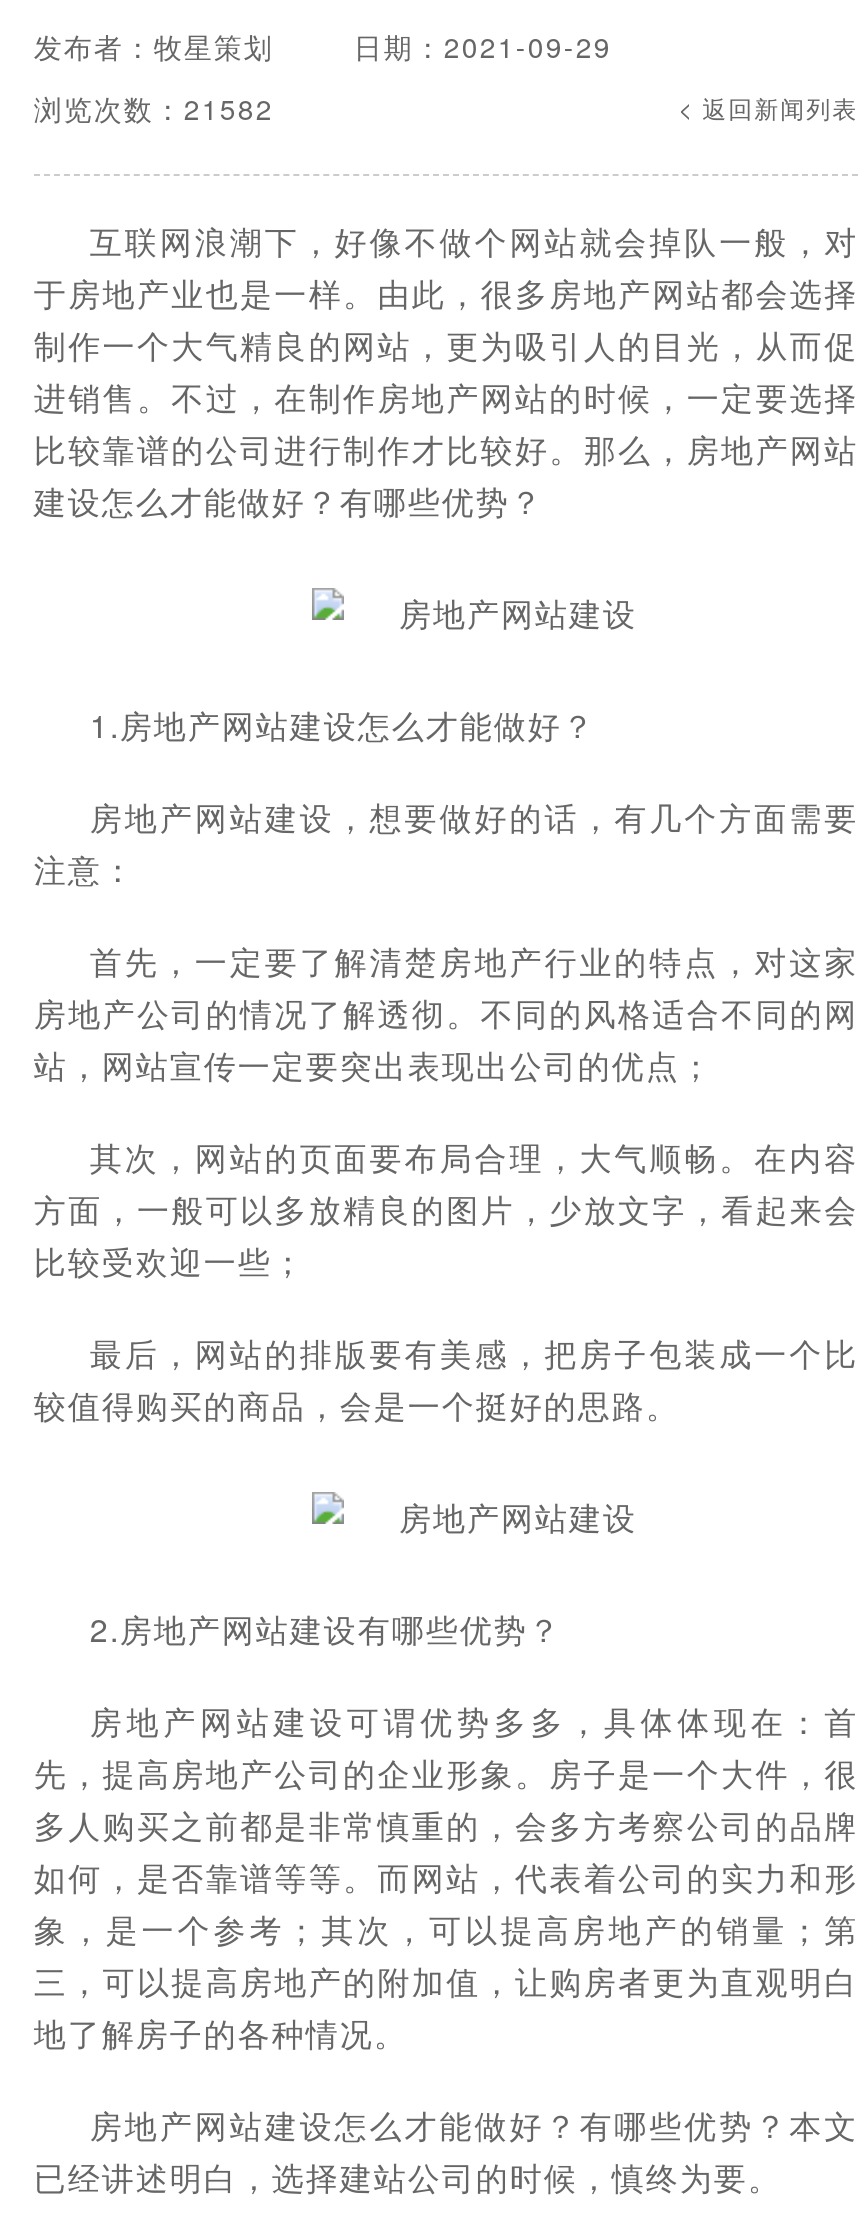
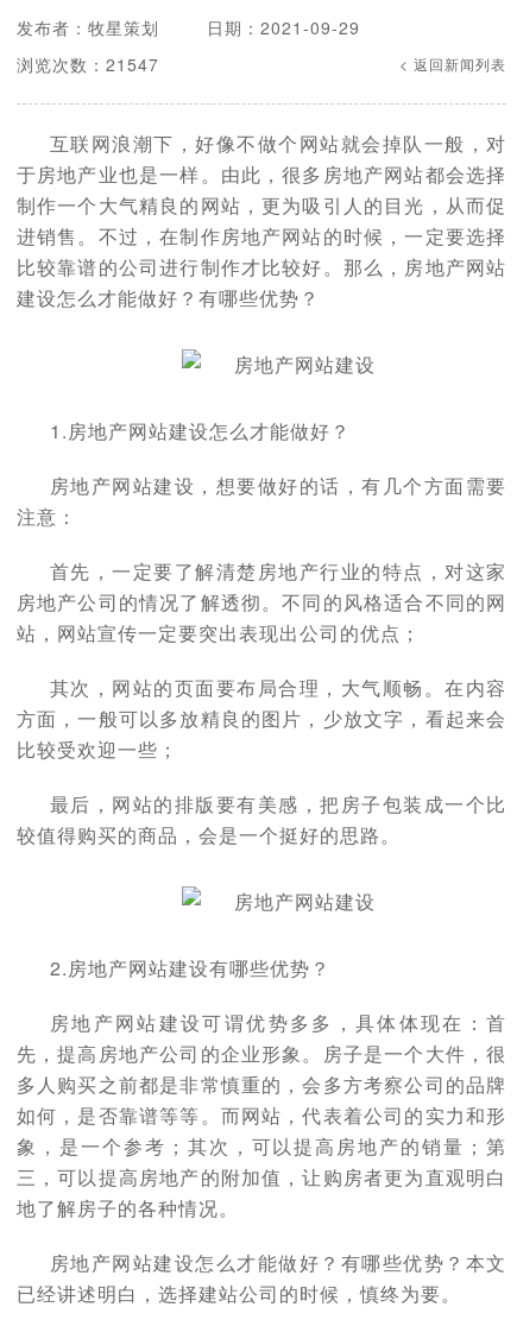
[34,88,274,128] 浏览次数：21582 -> [17,52,159,76] 浏览次数：21547

